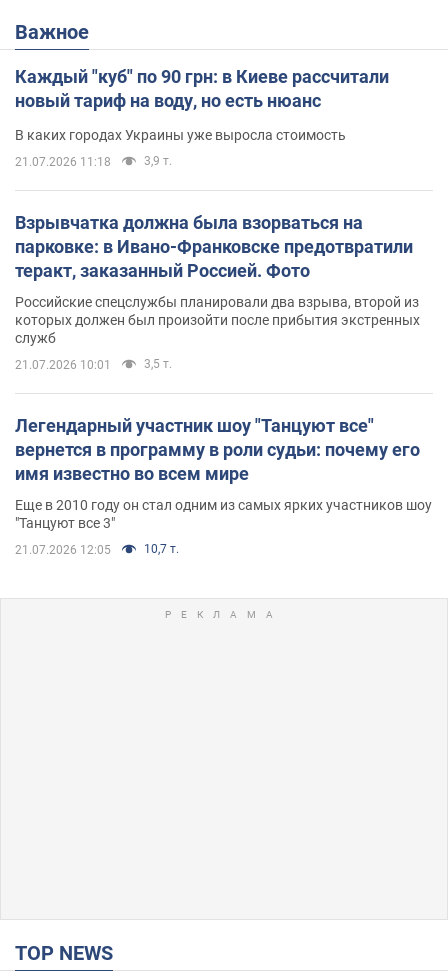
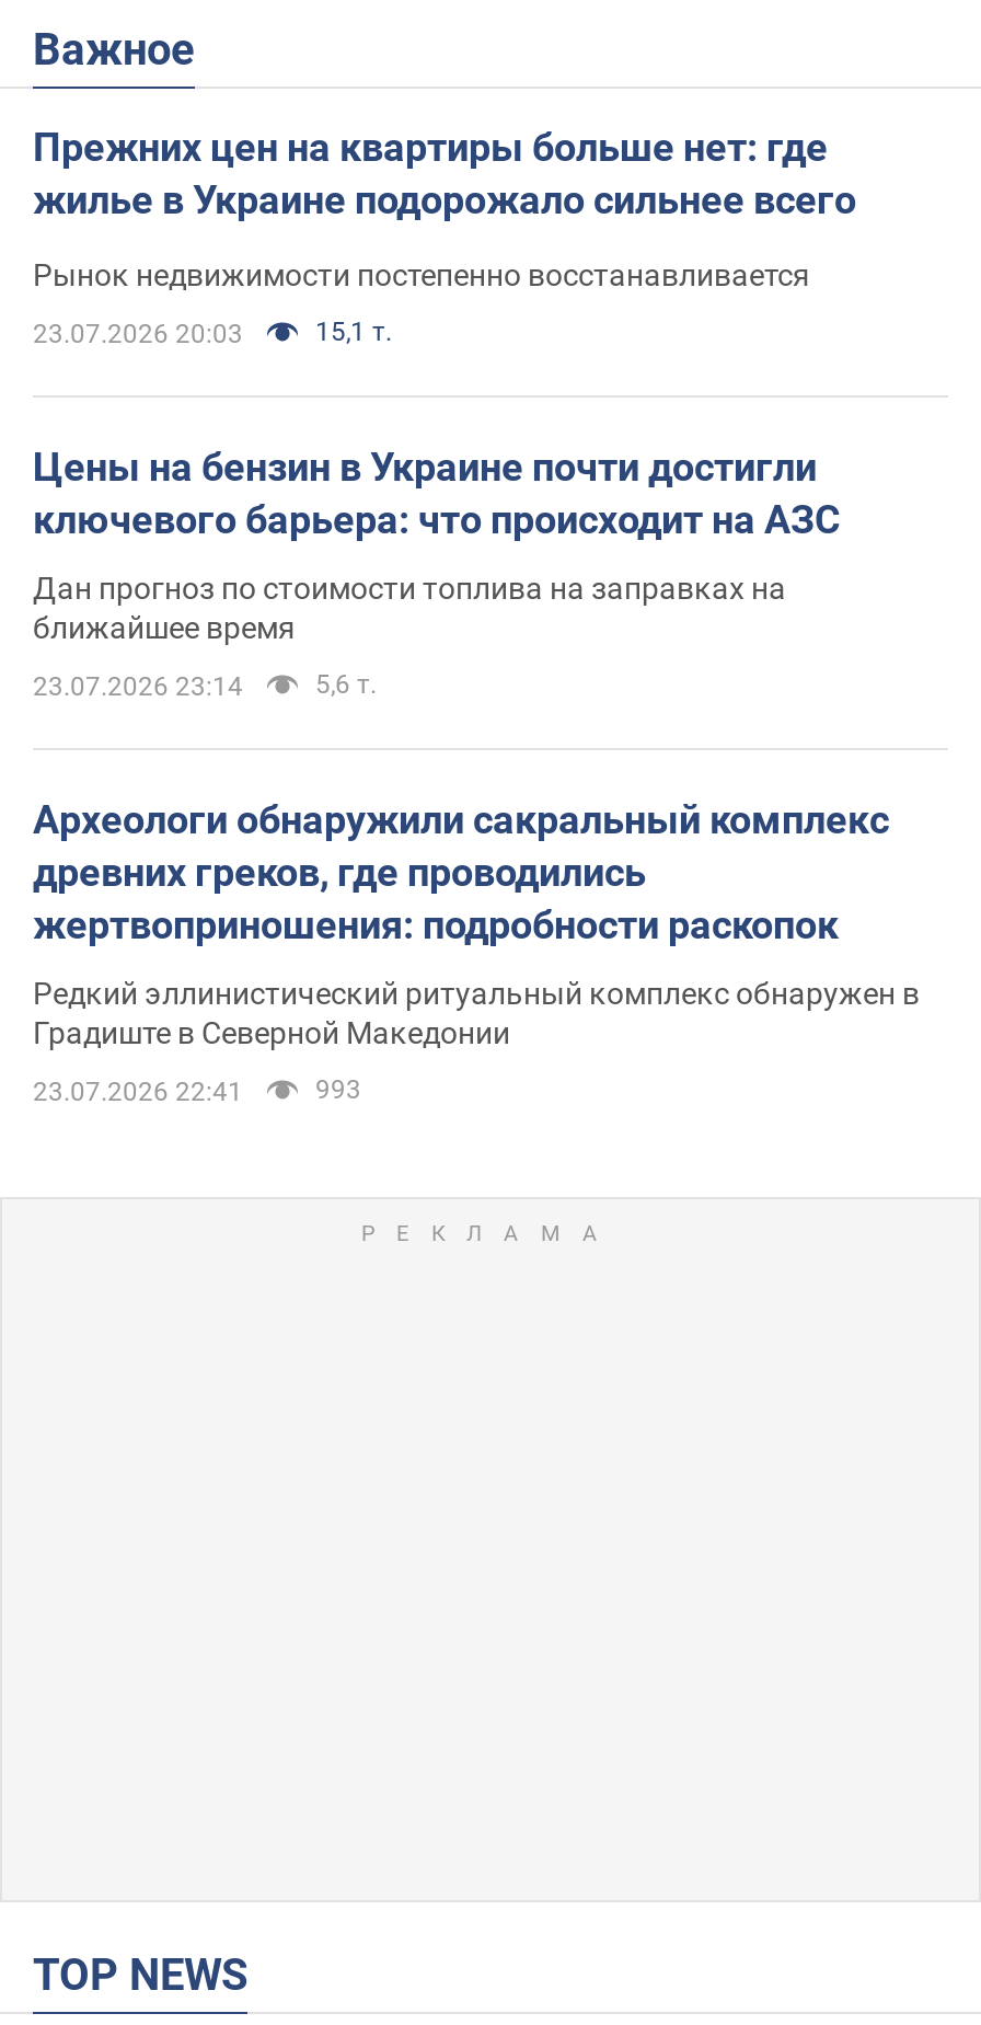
[15,66,389,111] Каждый "куб" по 90 грн: в Киеве рассчитали | новый тариф на воду, но есть нюанс -> [33,123,856,222] Прежних цен на квартиры больше нет: где | жилье в Украине подорожало сильнее всего
[15,127,346,143] В каких городах Украины уже выросла стоимость -> [33,257,810,292] Рынок недвижимости постепенно восстанавливается
[15,154,172,169] 21.07.2026 11:18 | 3,9 т. -> [33,316,392,349] 23.07.2026 20:03 | 15,1 т.
[15,212,413,281] Взрывчатка должна была взорваться на | парковке: в Ивано-Франковске предотвратили | теракт, заказанный Россией. Фото -> [33,443,841,541] Цены на бензин в Украине почти достигли | ключевого барьера: что происходит на АЗС
[15,294,420,346] Российские спецслужбы планировали два взрыва, второй из | которых должен был произойти после прибытия экстренных | служб -> [33,570,786,644] Дан прогноз по стоимости топлива на заправках на | ближайшее время
[15,357,172,372] 21.07.2026 10:01 | 3,5 т. -> [33,669,377,701] 23.07.2026 23:14 | 5,6 т.
[15,415,420,484] Легендарный участник шоу "Танцуют все" | вернется в программу в роли судьи: почему его | имя известно во всем мире -> [33,796,889,947] Археологи обнаружили сакральный комплекс | древних греков, где проводились | жертвоприношения: подробности раскопок
[15,497,432,531] Еще в 2010 году он стал одним из самых ярких участников шоу | "Танцуют все 3" -> [33,975,920,1050] Редкий эллинистический ритуальный комплекс обнаружен в | Градиште в Северной Македонии
[15,542,179,557] 21.07.2026 12:05 | 10,7 т. -> [33,1074,361,1107] 23.07.2026 22:41 | 993

